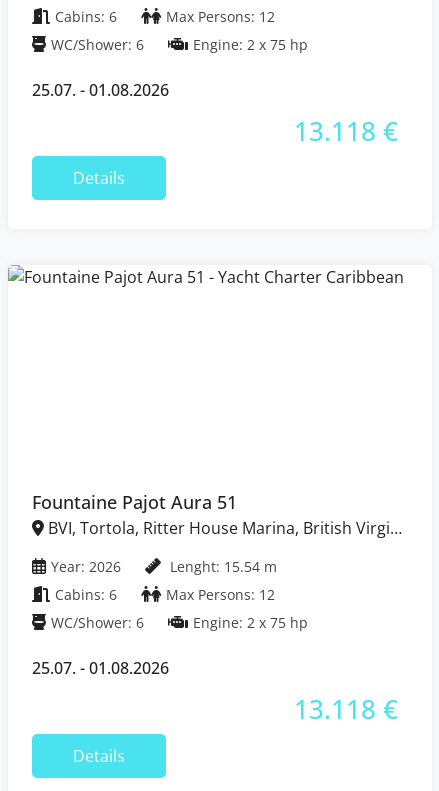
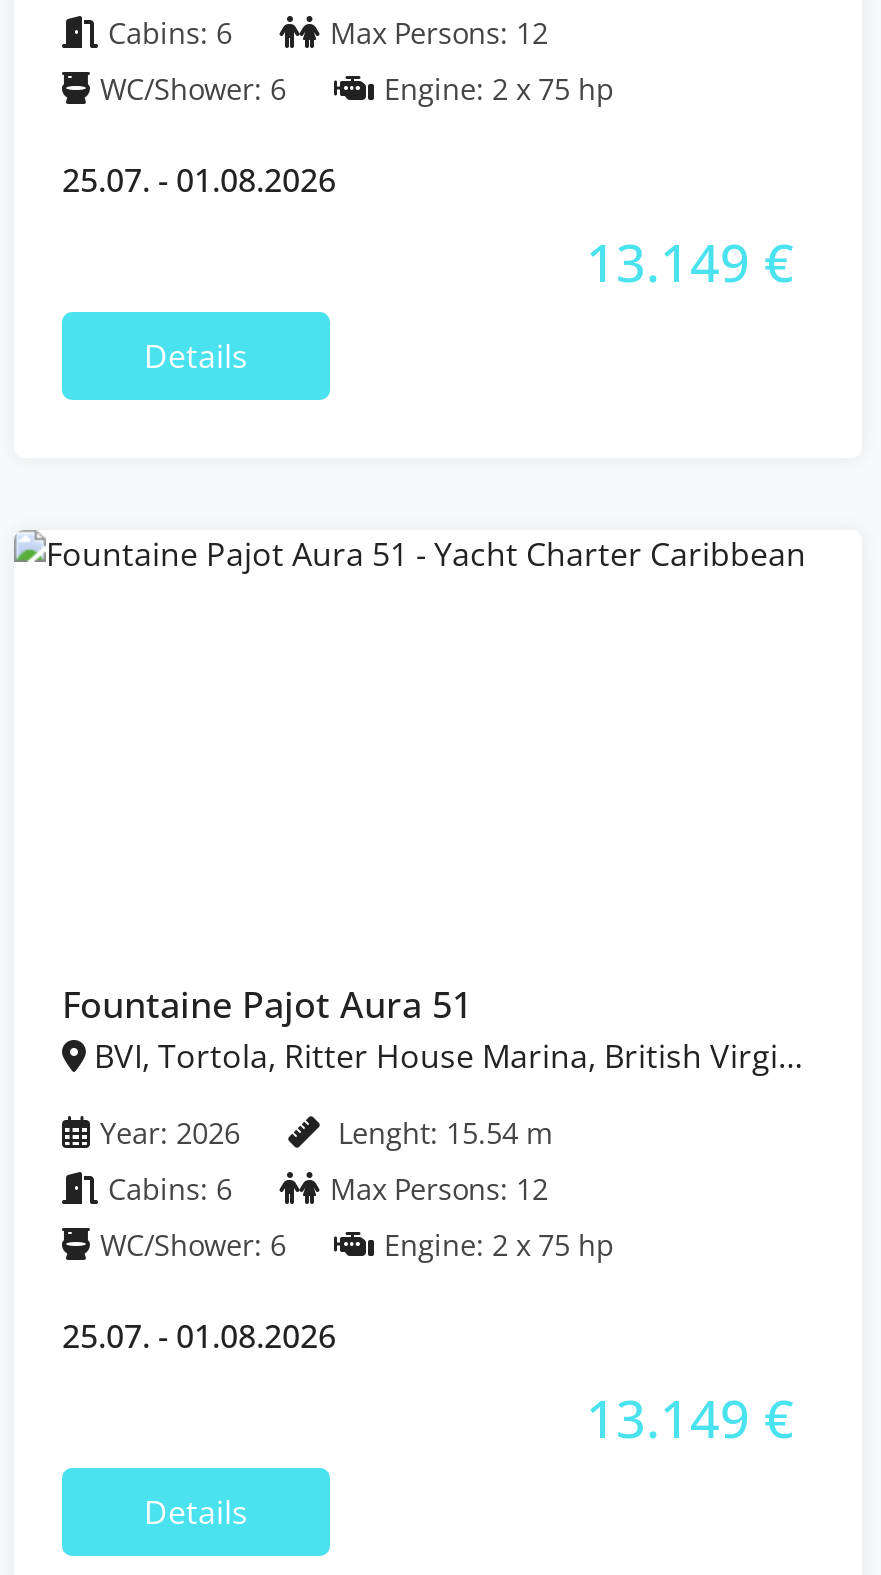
[294,113,398,149] 13.118 € -> [586,226,794,298] 13.149 €
[294,691,398,727] 13.118 € -> [586,1382,794,1454] 13.149 €

